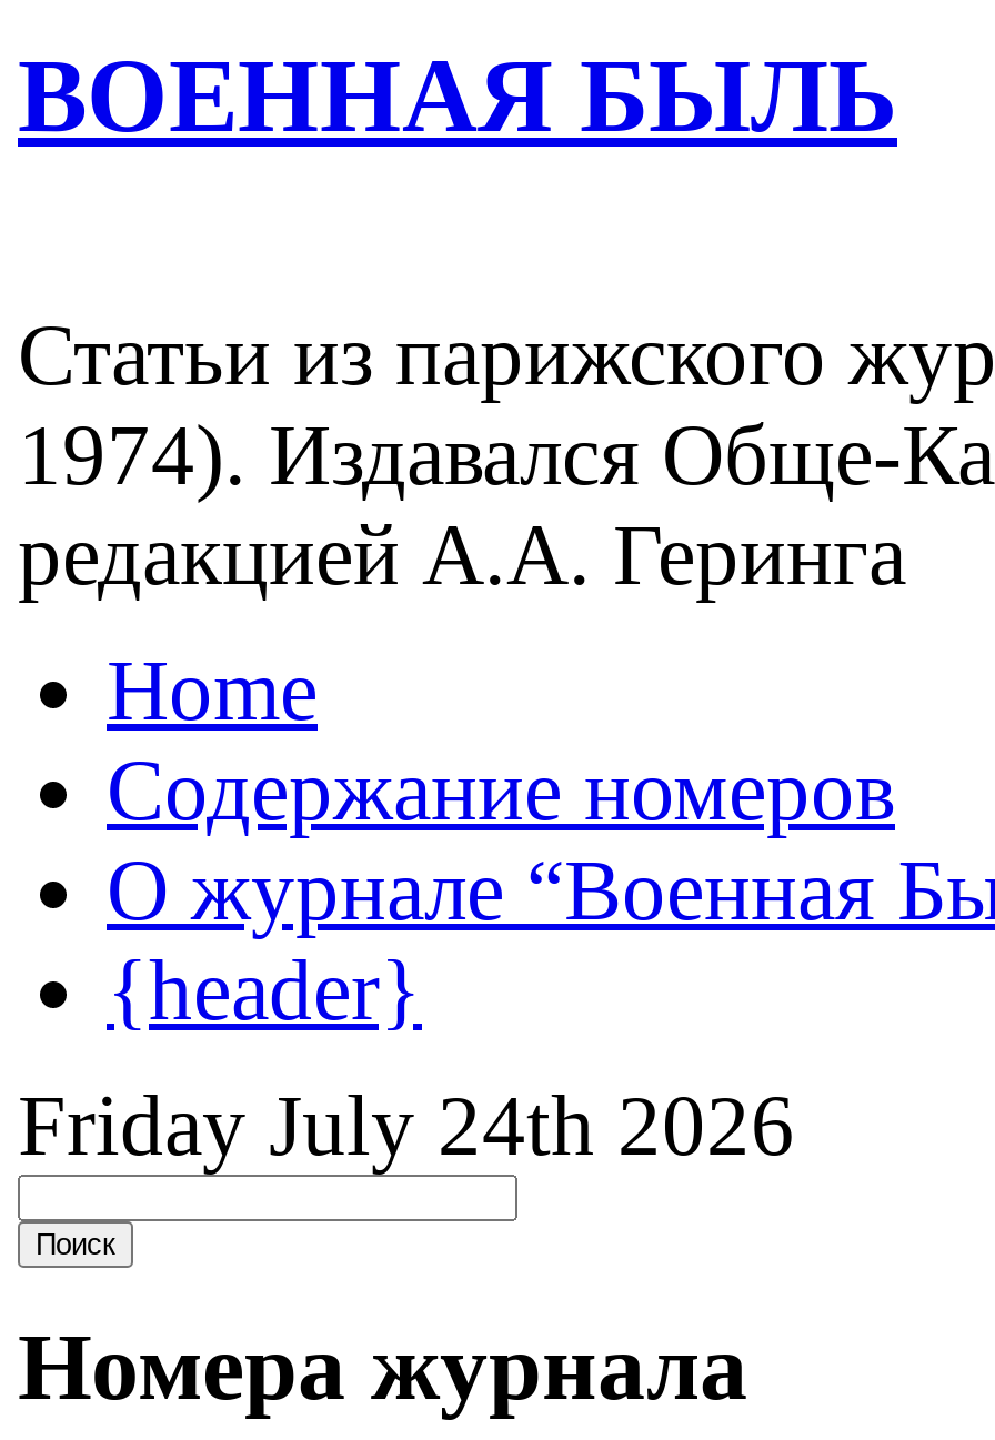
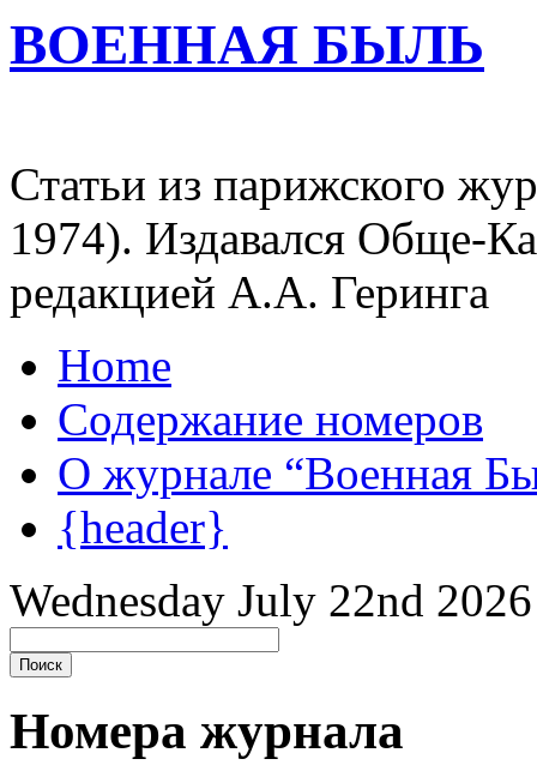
[18,1077,795,1172] Friday July 24th 2026 -> [10,574,532,626] Wednesday July 22nd 2026

